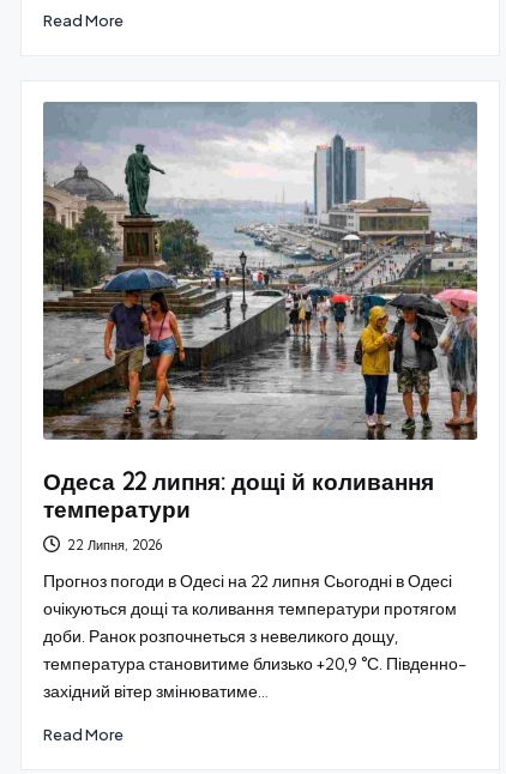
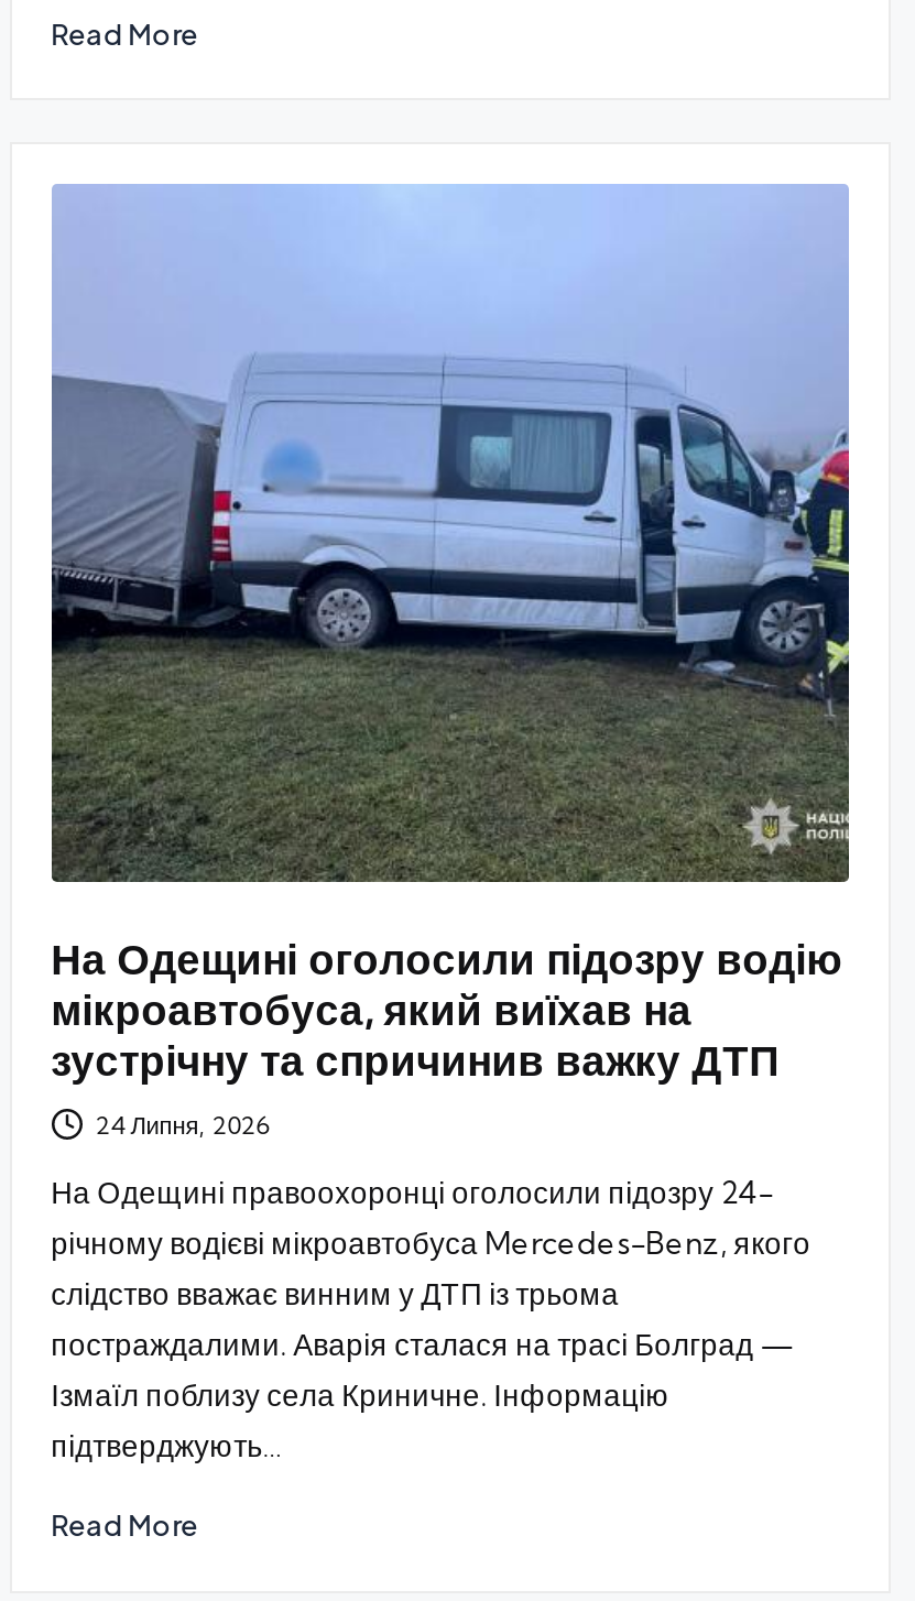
[43,102,477,404] [image] -> [52,185,851,883] [image]
[43,467,434,553] Одеса 22 липня: дощі й коливання | температури | 22 Липня, 2026 -> [51,933,841,1140] На Одещині оголосили підозру водію | мікроавтобуса, який виїхав на | зустрічну та спричинив важку ДТП | 24 Липня, 2026
[43,572,466,701] Прогноз погоди в Одесі на 22 липня Сьогодні в Одесі | очікуються дощі та коливання температури протягом | доби. Ранок розпочнеться з невеликого дощу, | температура становитиме близько +20,9 °С. Південно- | західний вітер змінюватиме… -> [51,1175,811,1463] На Одещині правоохоронці оголосили підозру 24- | річному водієві мікроавтобуса Mercedes-Benz, якого | слідство вважає винним у ДТП із трьома | постраждалими. Аварія сталася на трасі Болград — | Ізмаїл поблизу села Криничне. Інформацію | підтверджують…

